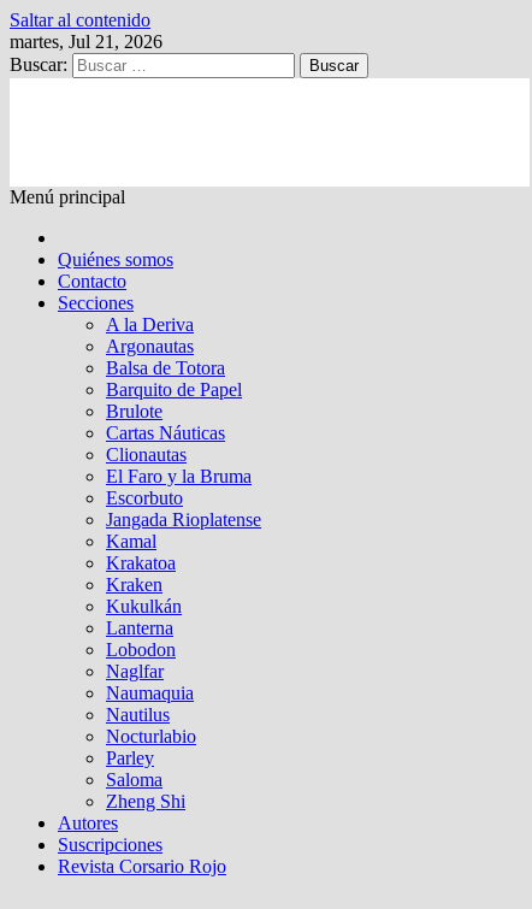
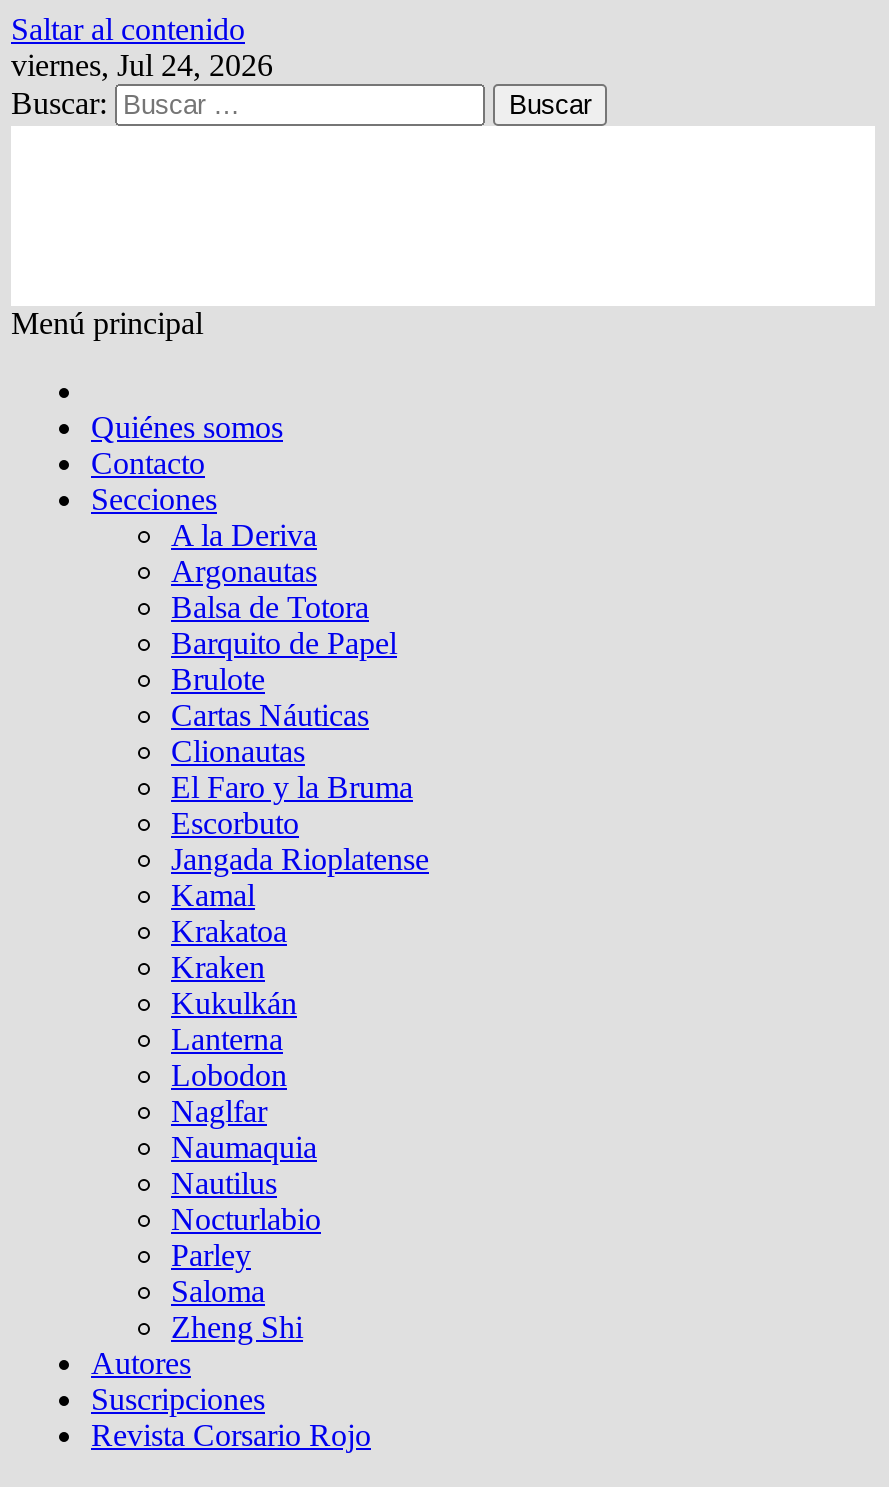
[10,31,162,52] martes, Jul 21, 2026 -> [11,48,273,82] viernes, Jul 24, 2026

